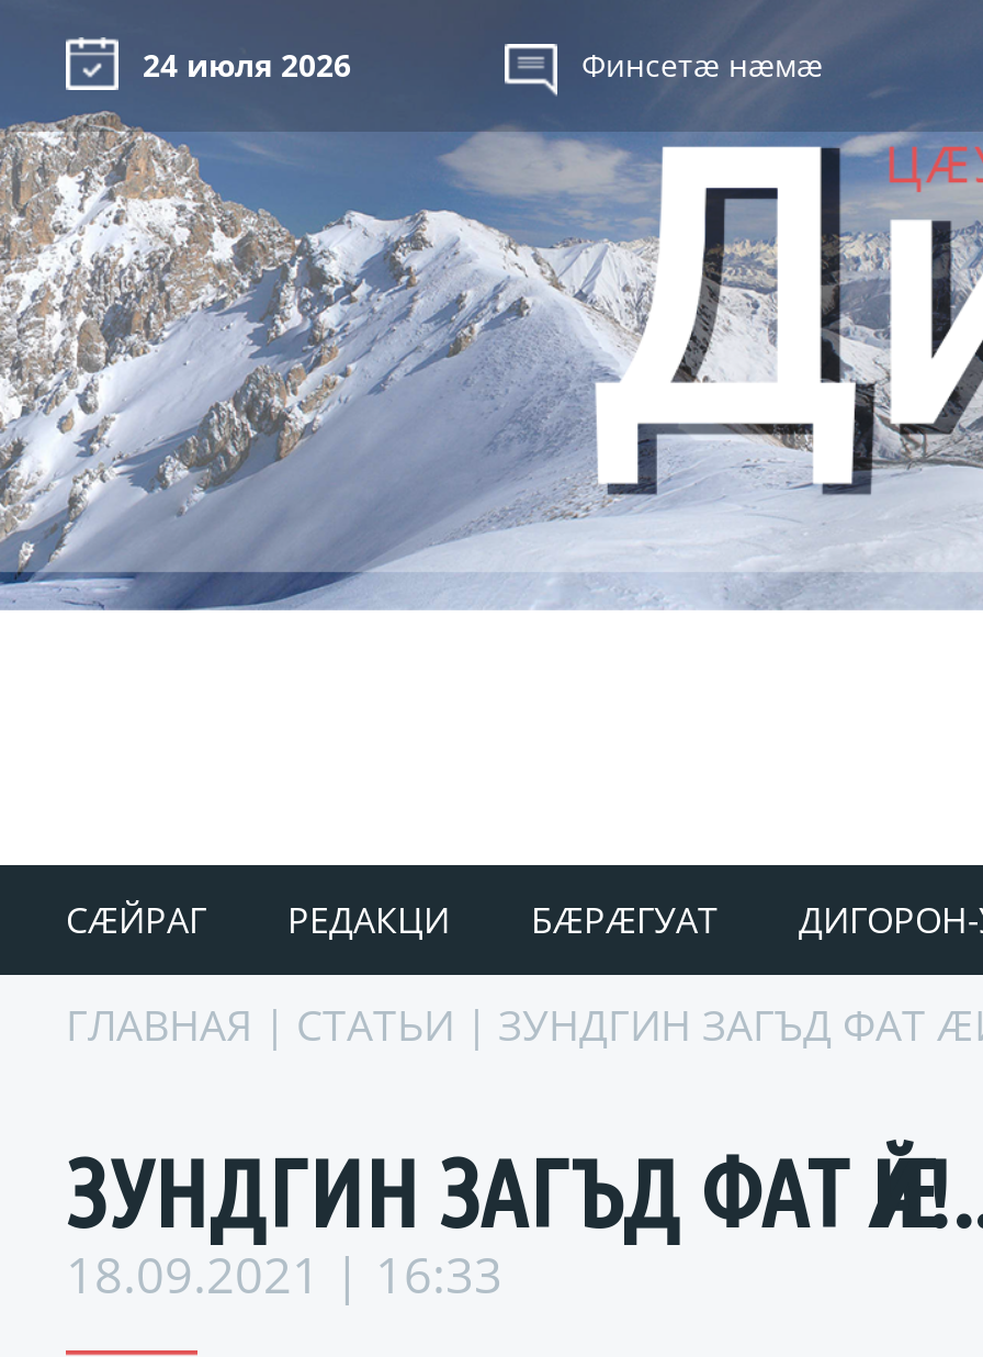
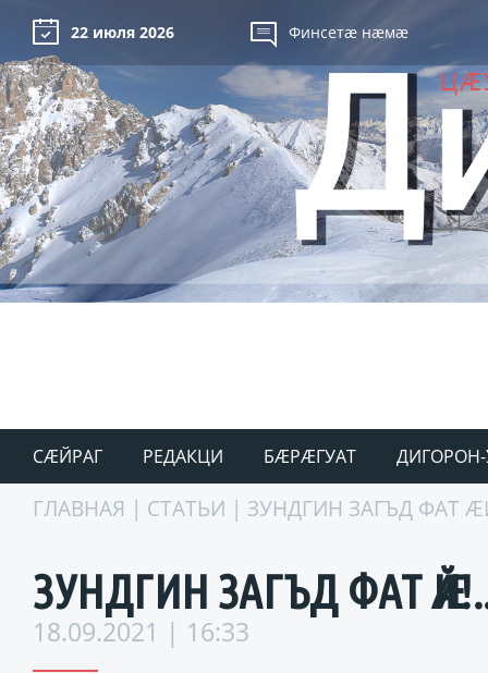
[143,44,351,86] 24 июля 2026 -> [71,22,174,42] 22 июля 2026

